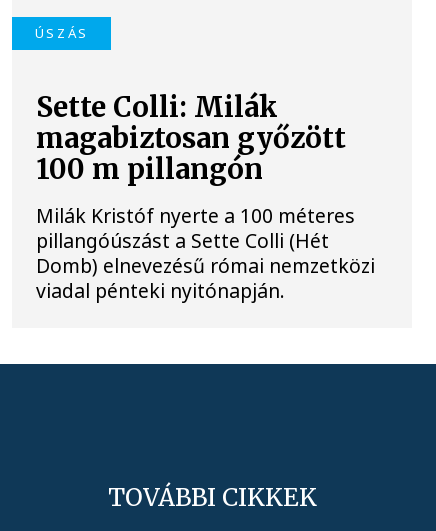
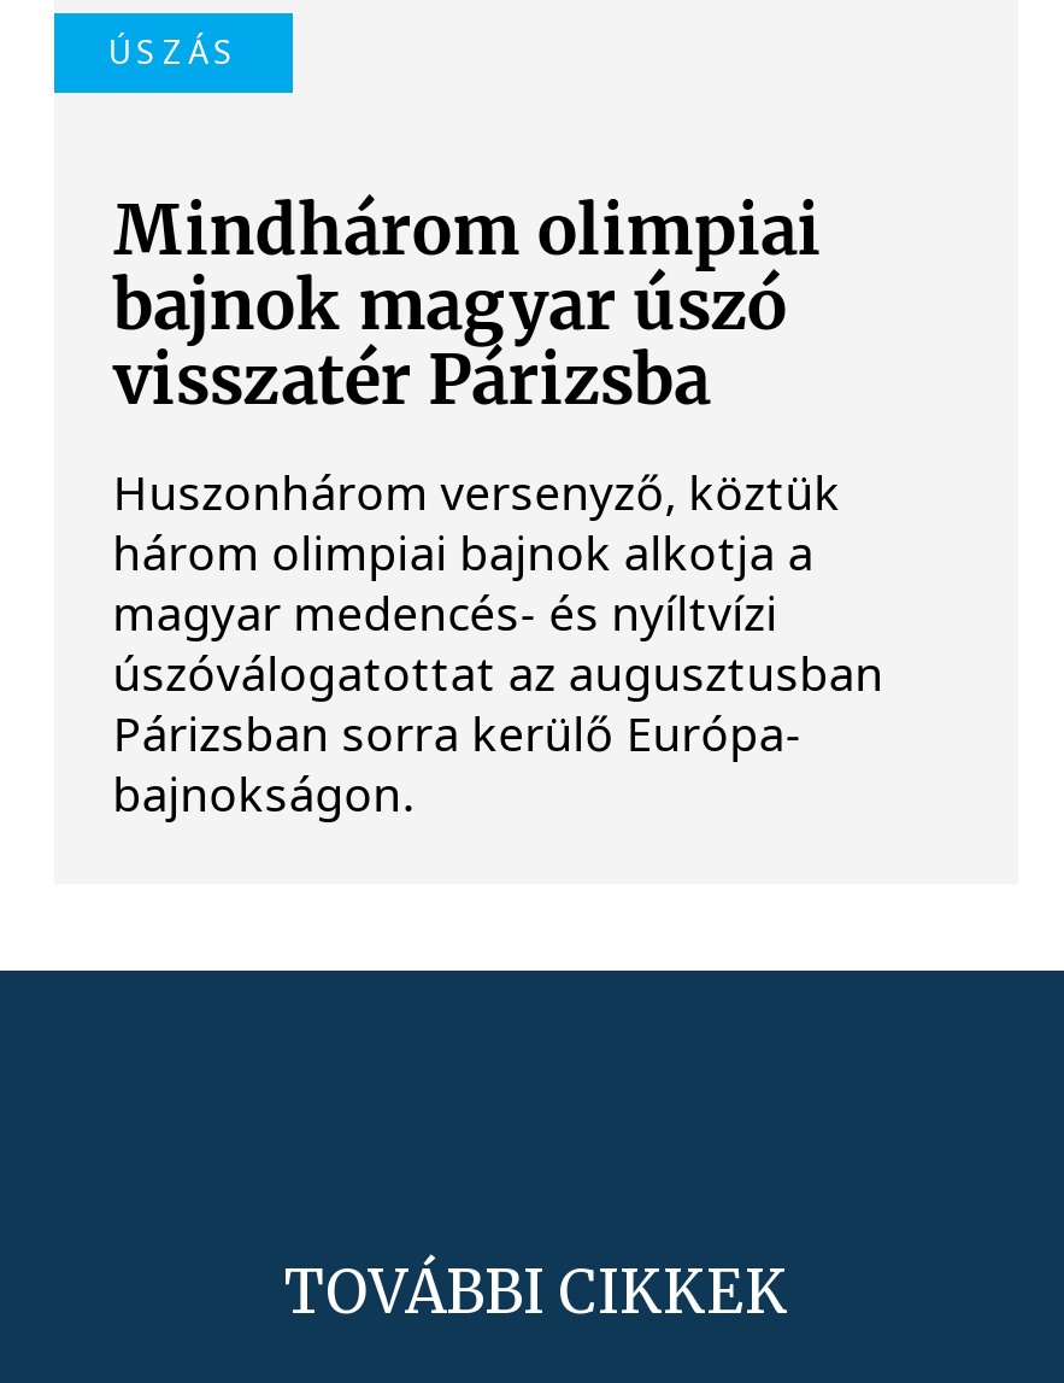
[36,90,375,304] Sette Colli: Milák | magabiztosan győzött | 100 m pillangón | Milák Kristóf nyerte a 100 méteres | pillangóúszást a Sette Colli (Hét | Domb) elnevezésű római nemzetközi | viadal pénteki nyitónapján. -> [113,190,884,827] Mindhárom olimpiai | bajnok magyar úszó | visszatér Párizsba | Huszonhárom versenyző, köztük | három olimpiai bajnok alkotja a | magyar medencés- és nyíltvízi | úszóválogatottat az augusztusban | Párizsban sorra kerülő Európa- | bajnokságon.

